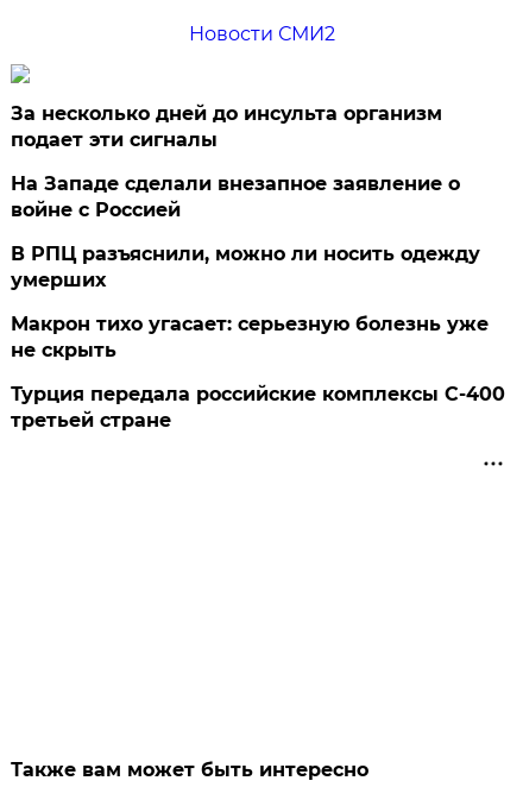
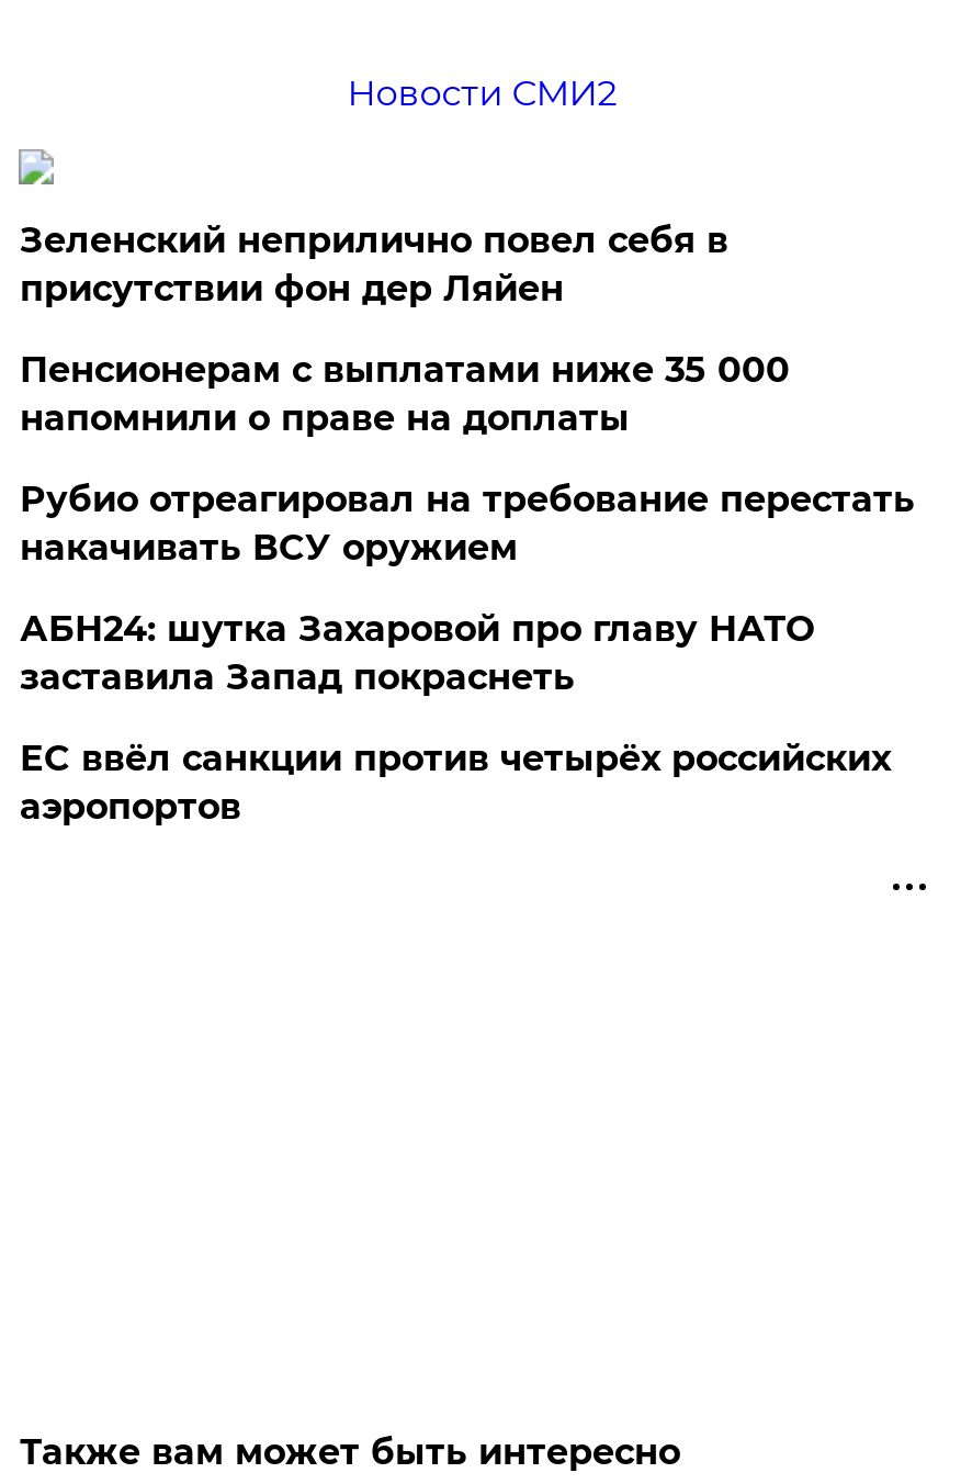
[11,102,443,151] За несколько дней до инсульта организм | подает эти сигналы -> [20,220,728,310] Зеленский неприлично повел cебя в | присутствии фон дер Ляйен
[11,172,460,221] На Западе сделали внезапное заявление о | войне с Россией -> [20,349,790,439] Пенсионерам с выплатами ниже 35 000 | напомнили о праве на доплаты
[11,243,481,291] В РПЦ разъяснили, можно ли носить одежду | умерших -> [20,479,915,569] Рубио отреагировал на требование перестать | накачивать ВСУ оружием
[11,313,489,361] Макрон тихо угасает: серьезную болезнь уже | не скрыть -> [20,608,814,698] АБН24: шутка Захаровой про главу НАТО | заставила Запад покраснеть
[11,383,506,432] Турция передала российские комплексы С-400 | третьей стране -> [20,738,891,828] ЕС ввёл санкции против четырёх российских | аэропортов

